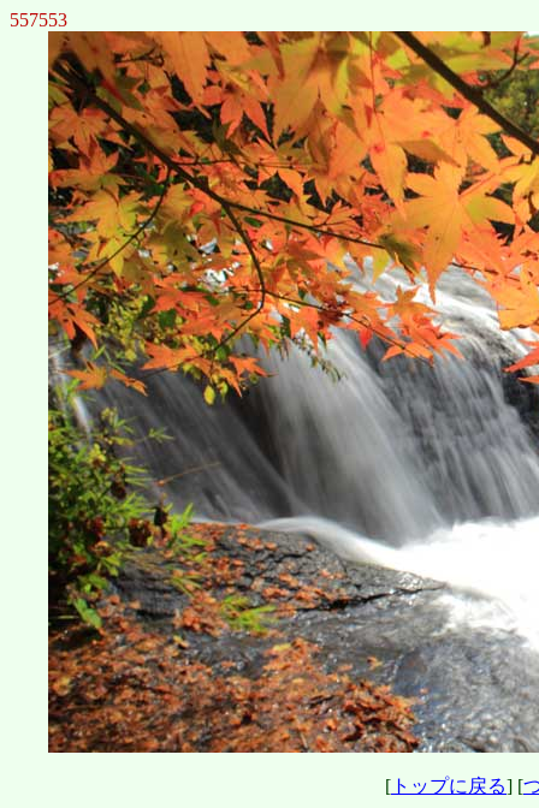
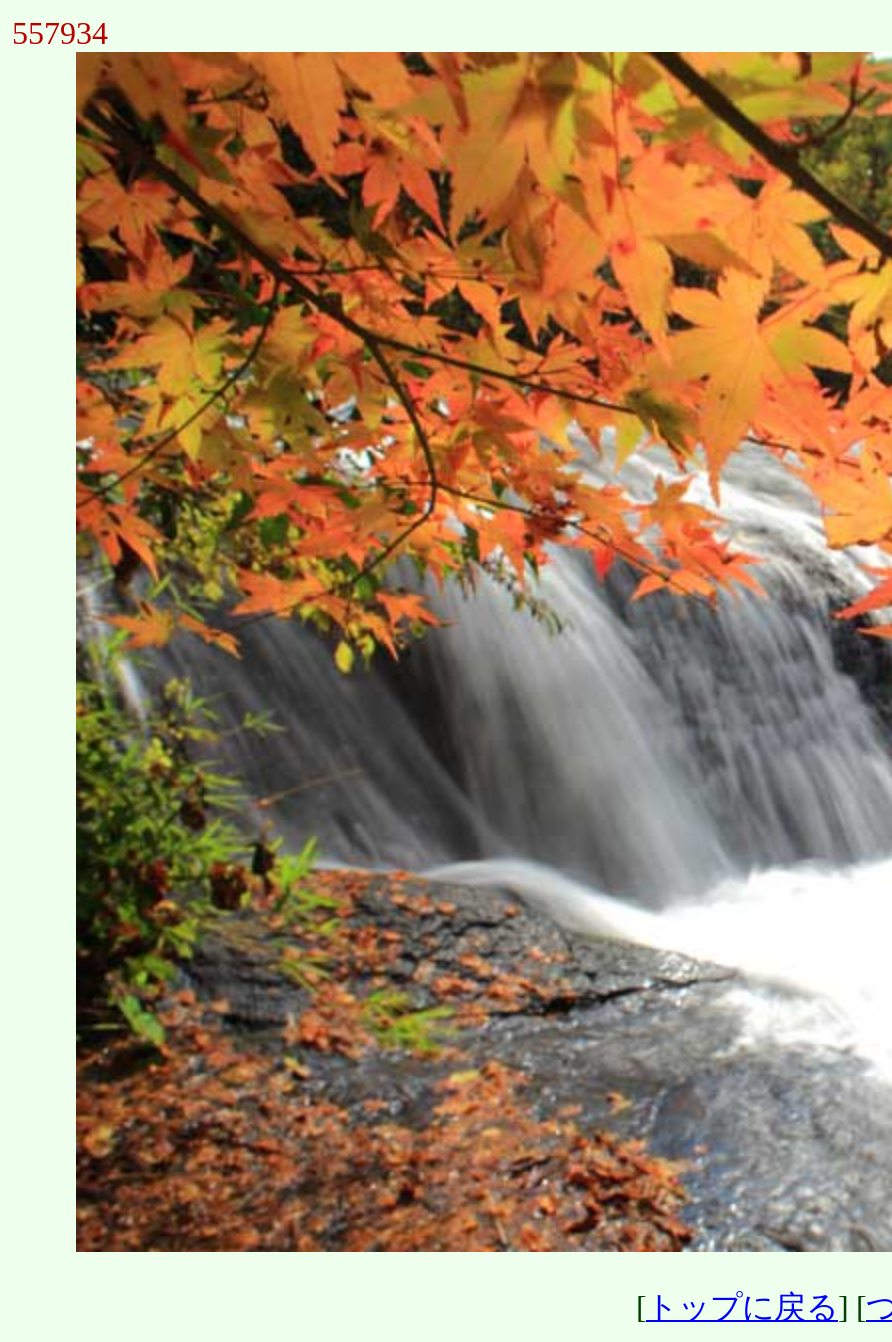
[10,10,67,30] 557553 -> [12,16,108,50] 557934

